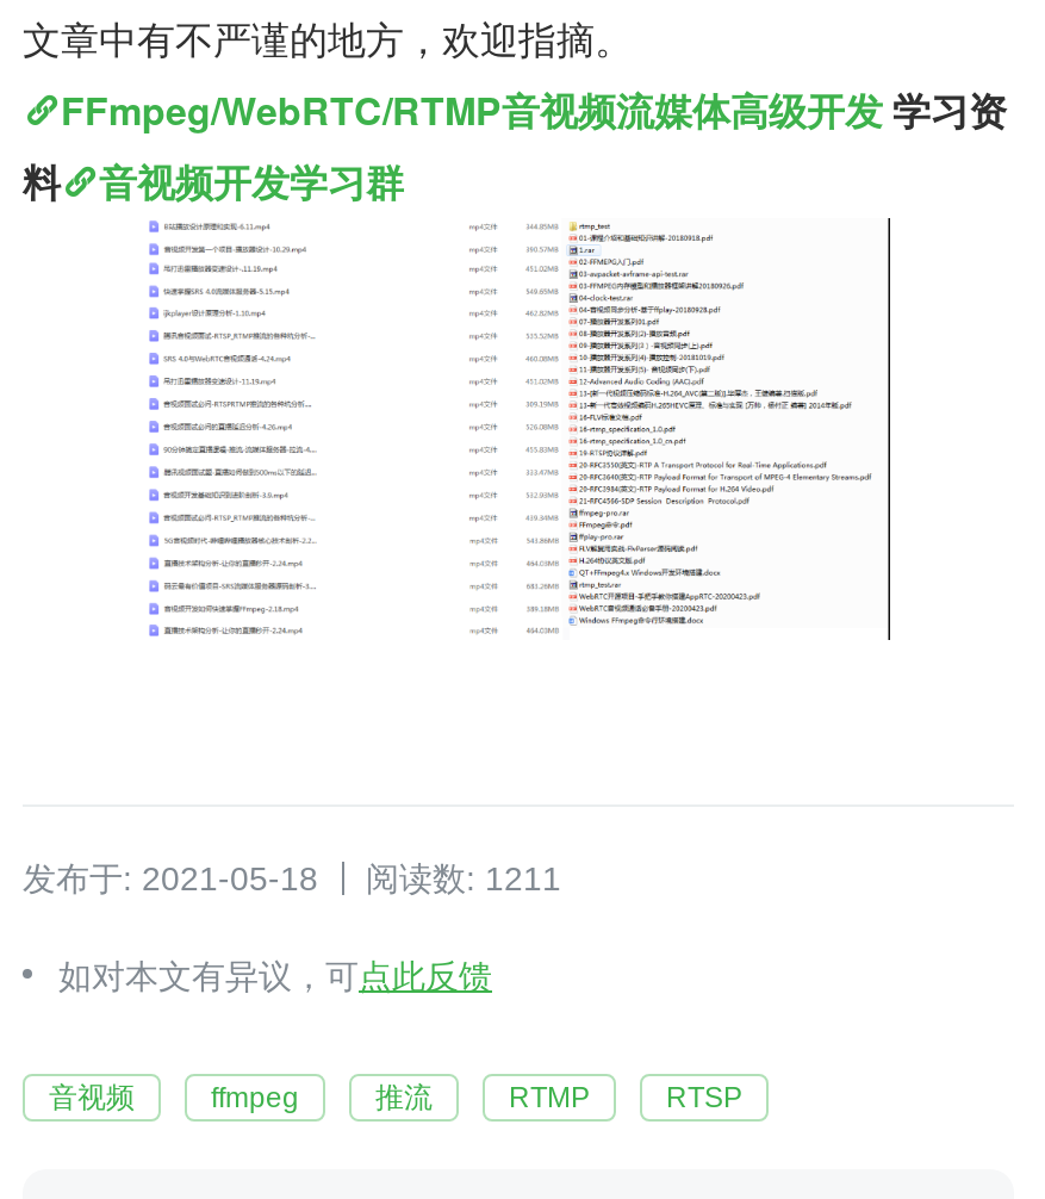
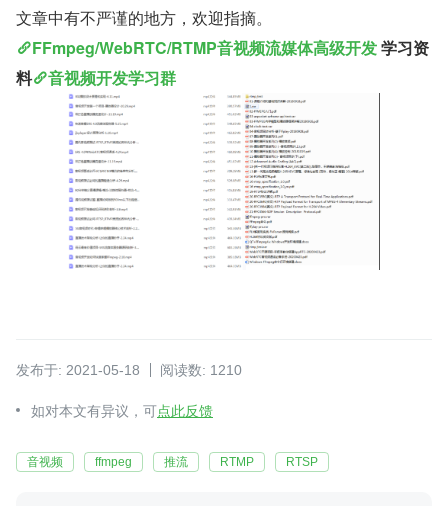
[23,859,561,897] 发布于: 2021-05-18 阅读数: 1211 -> [16,362,242,378] 发布于: 2021-05-18 阅读数: 1210

